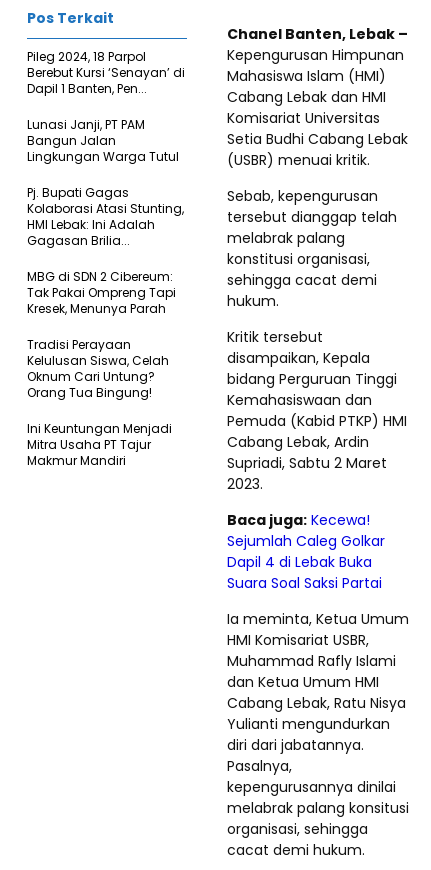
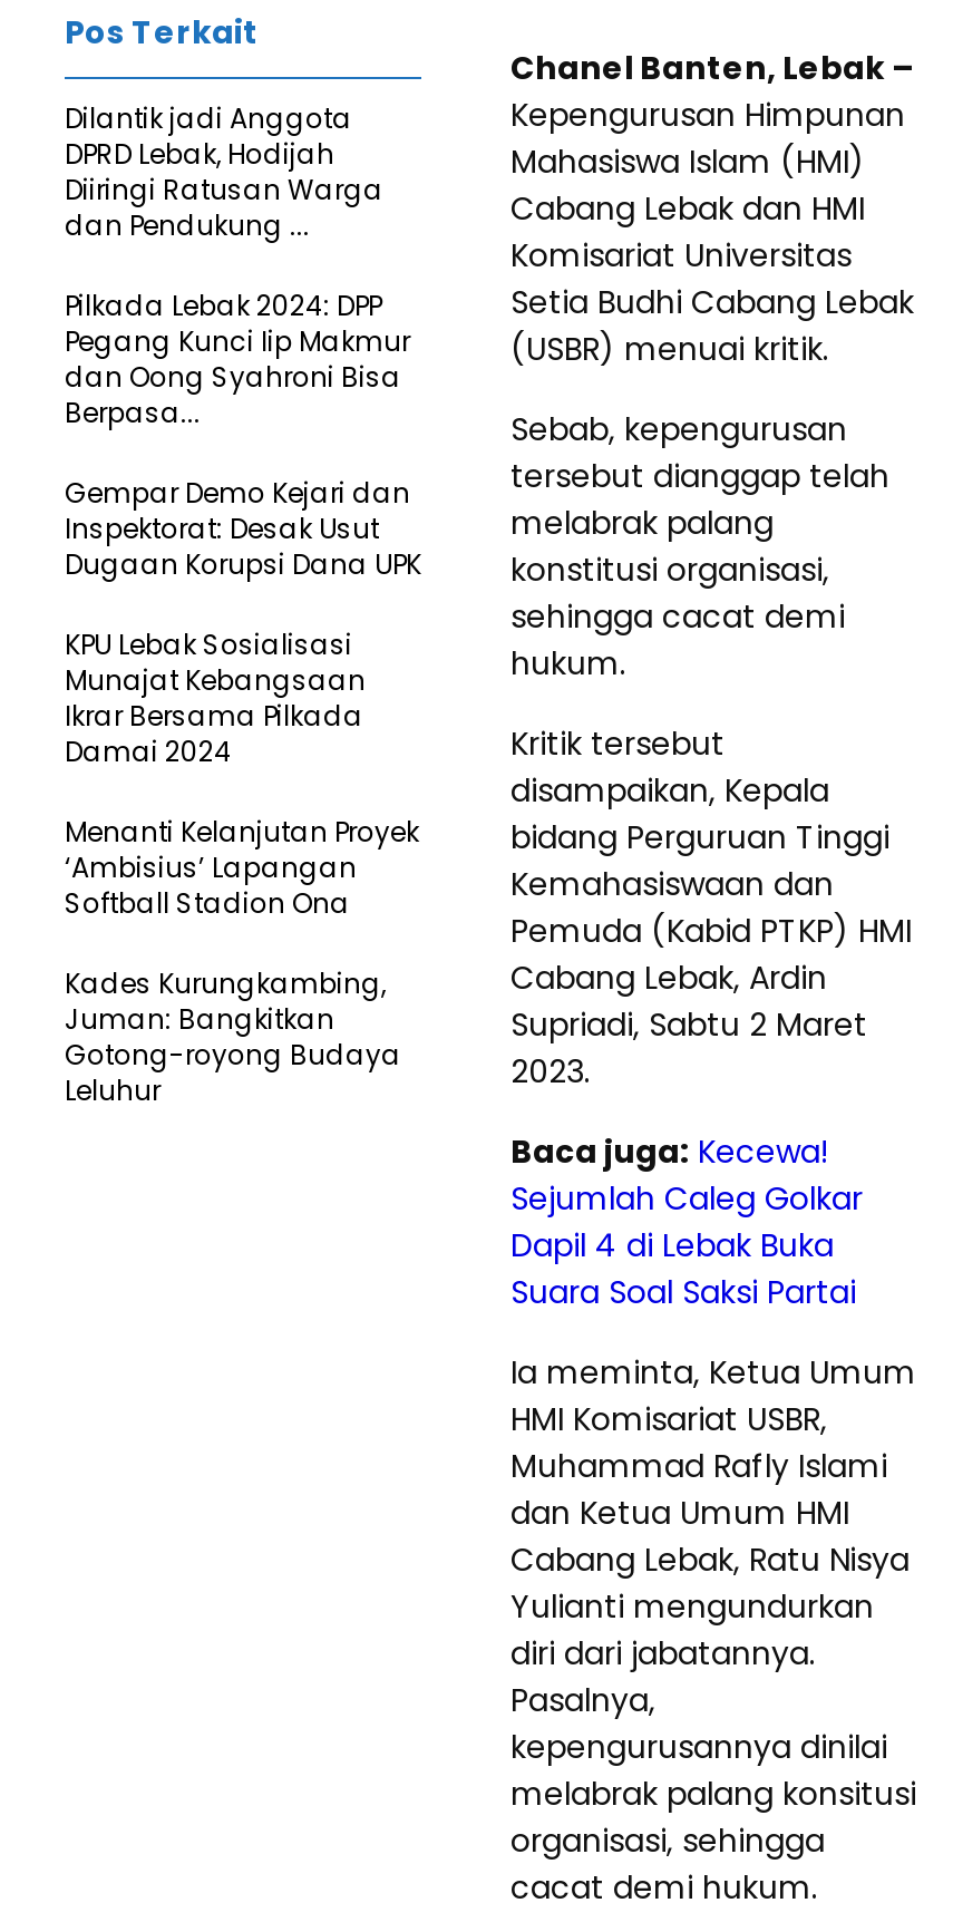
[27,48,185,97] Pileg 2024, 18 Parpol | Berebut Kursi ‘Senayan’ di | Dapil 1 Banten, Pen... -> [65,99,383,243] Dilantik jadi Anggota | DPRD Lebak, Hodijah | Diiringi Ratusan Warga | dan Pendukung ...
[27,116,182,165] Lunasi Janji, PT PAM | Bangun Jalan | Lingkungan Warga Tutul -> [65,286,410,431] Pilkada Lebak 2024: DPP | Pegang Kunci Iip Makmur | dan Oong Syahroni Bisa | Berpasa...
[27,184,184,249] Pj. Bupati Gagas | Kolaborasi Atasi Stunting, | HMI Lebak: Ini Adalah | Gagasan Brilia... -> [65,473,421,582] Gempar Demo Kejari dan | Inspektorat: Desak Usut | Dugaan Korupsi Dana UPK
[27,268,176,317] MBG di SDN 2 Cibereum: | Tak Pakai Ompreng Tapi | Kresek, Menunya Parah -> [65,625,366,770] KPU Lebak Sosialisasi | Munajat Kebangsaan | Ikrar Bersama Pilkada | Damai 2024
[27,336,169,401] Tradisi Perayaan | Kelulusan Siswa, Celah | Oknum Cari Untung? | Orang Tua Bingung! -> [65,812,419,921] Menanti Kelanjutan Proyek | ‘Ambisius’ Lapangan | Softball Stadion Ona
[27,420,172,469] Ini Keuntungan Menjadi | Mitra Usaha PT Tajur | Makmur Mandiri -> [65,964,401,1109] Kades Kurungkambing, | Juman: Bangkitkan | Gotong-royong Budaya | Leluhur

